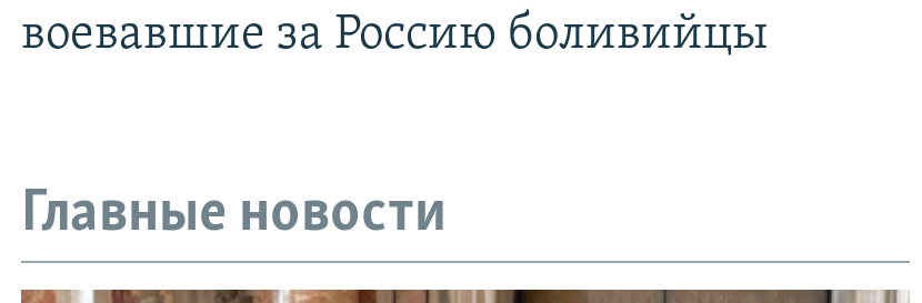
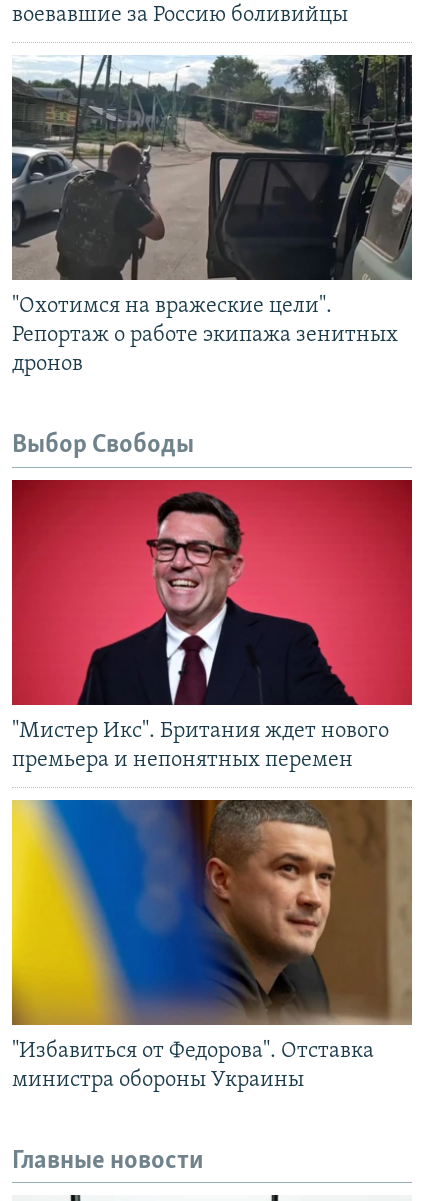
none -> [11,54,413,459] [image] | "Охотимся на вражеские цели". | Репортаж о работе экипажа зенитных | дронов | Выбор Свободы
none -> [11,799,412,1092] [image] | "Избавиться от Федорова". Отставка | министра обороны Украины
none -> [12,479,413,772] [image] | "Мистер Икс". Британия ждет нового | премьера и непонятных перемен

